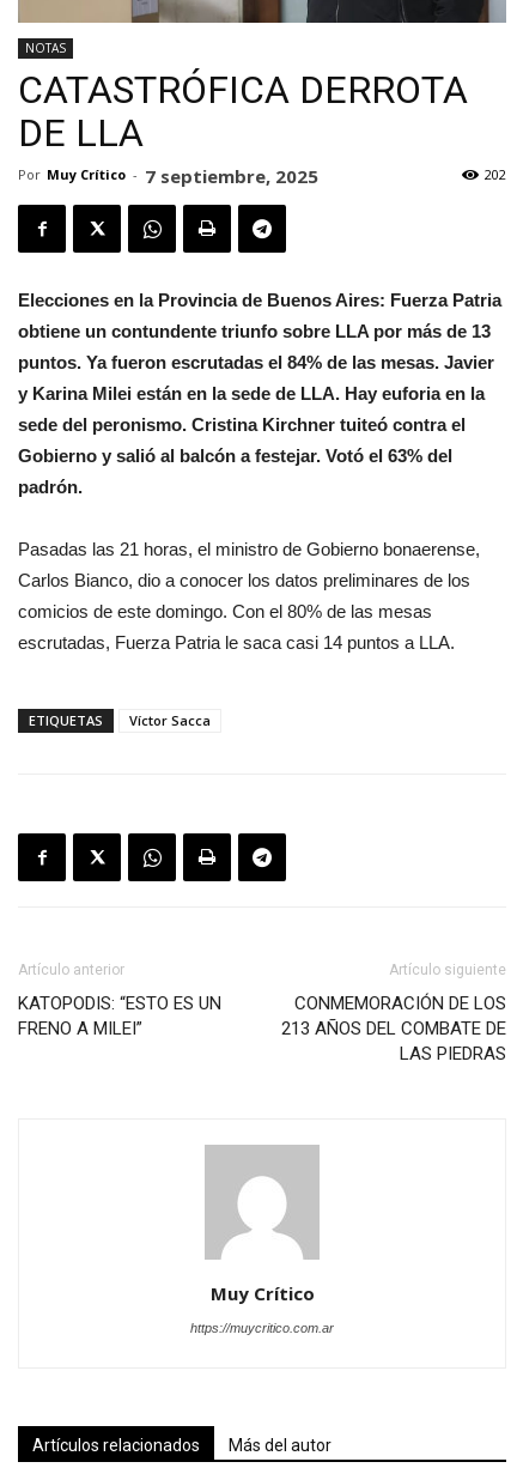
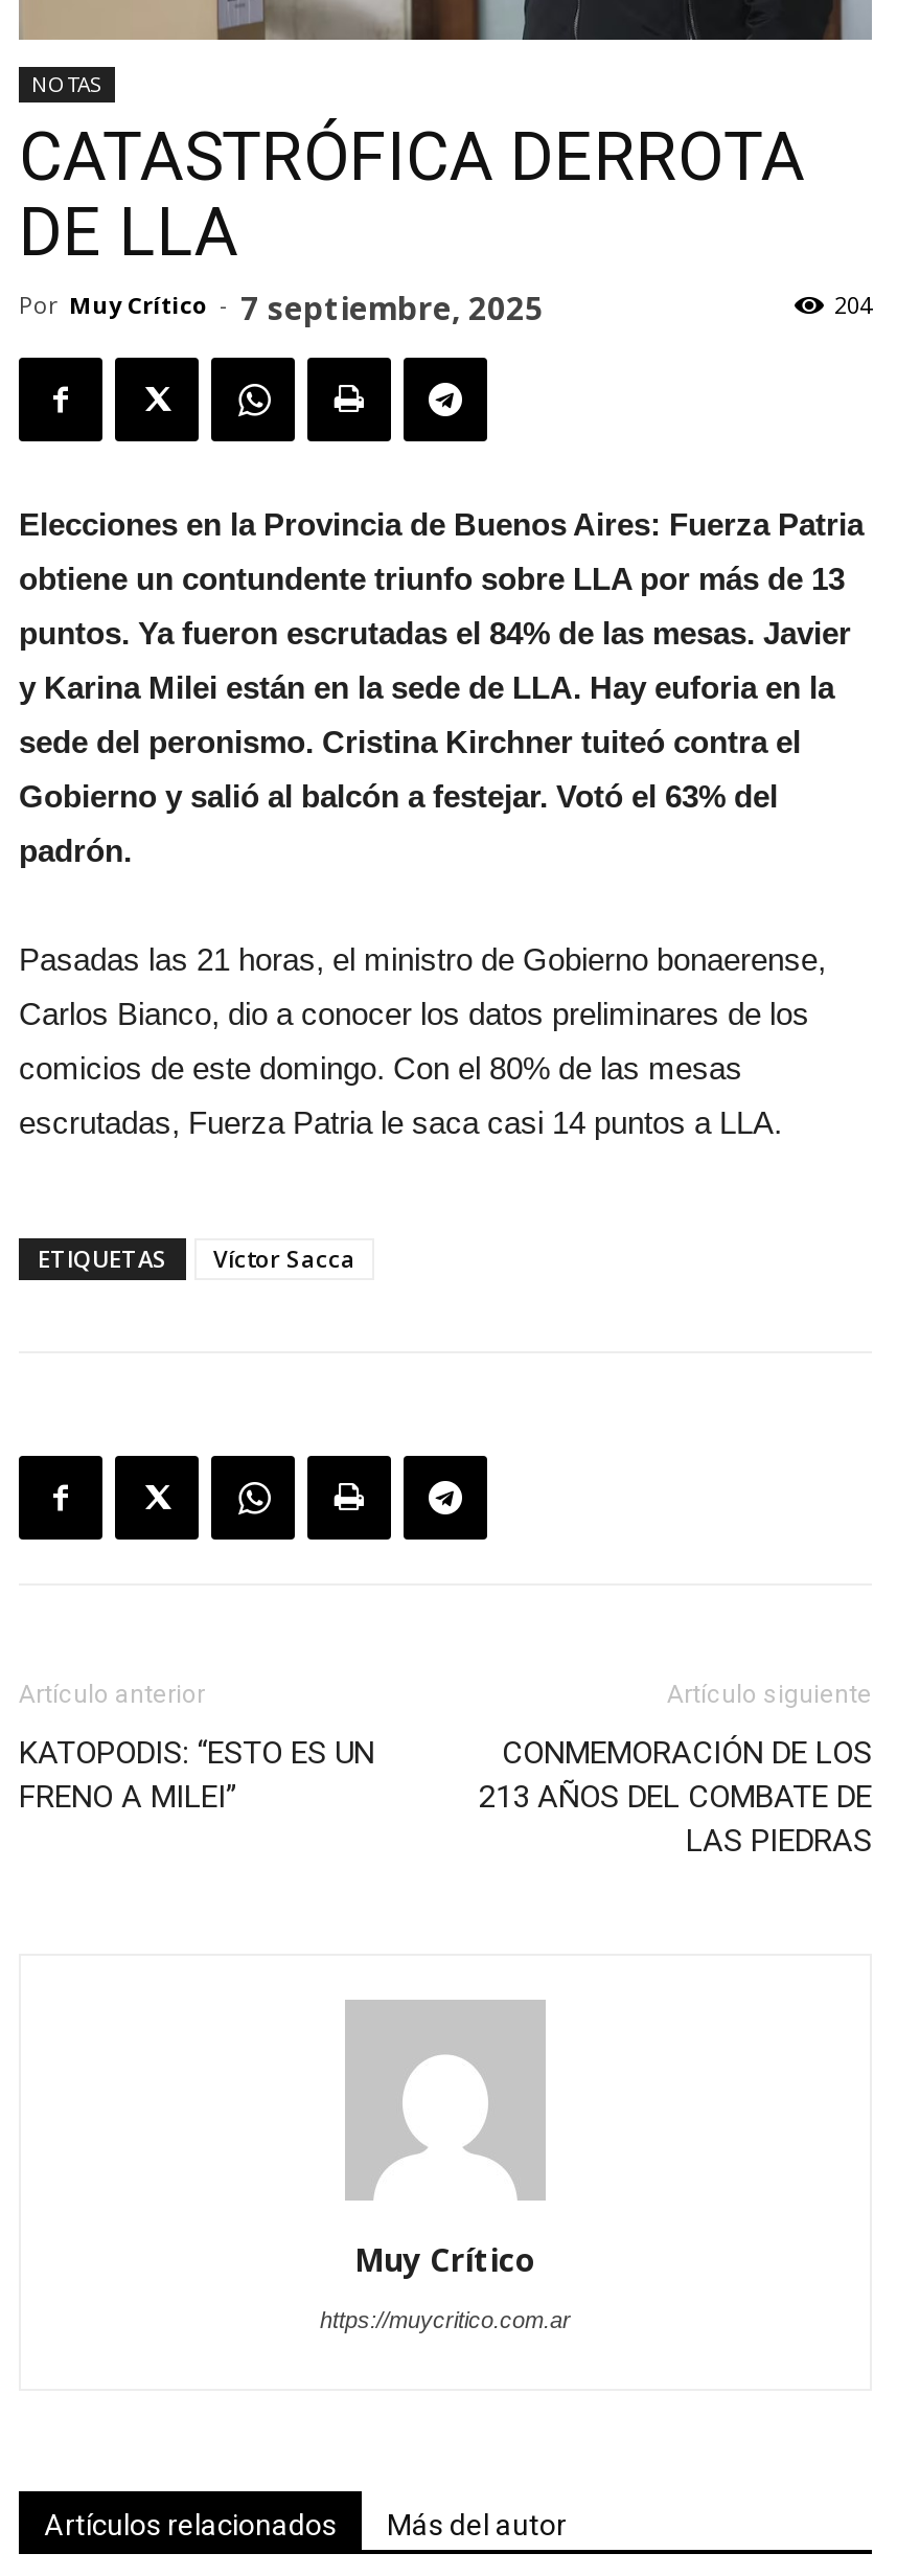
[485,165,506,183] 202 -> [834,289,872,320] 204

